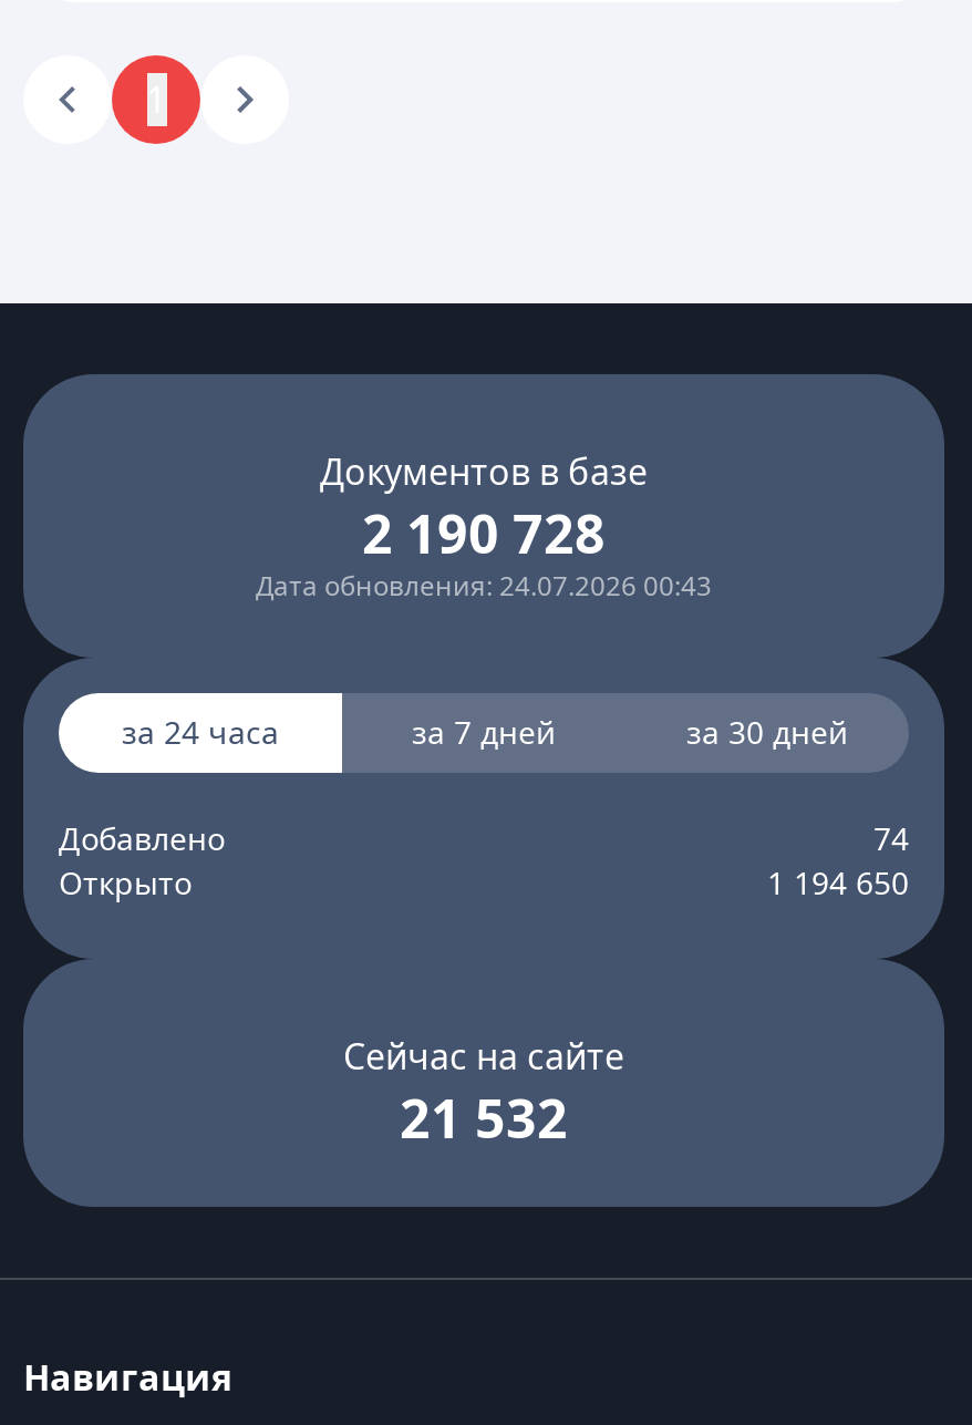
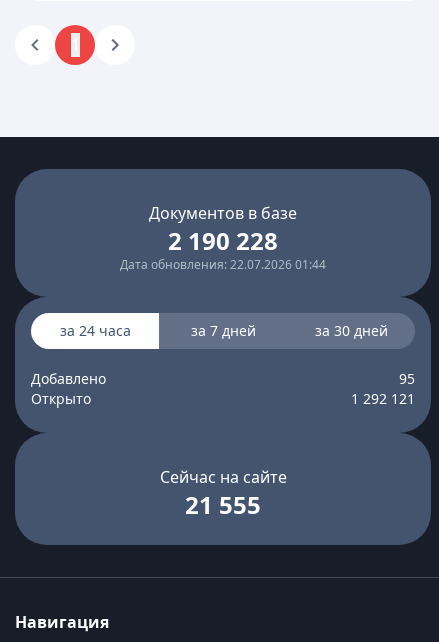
[362,496,606,569] 2 190 728 -> [168,224,278,257] 2 190 228
[256,567,712,605] Дата обновления: 24.07.2026 00:43 -> [120,256,326,273] Дата обновления: 22.07.2026 01:44
[873,817,909,859] 74 -> [399,369,415,388] 95
[767,861,909,903] 1 194 650 -> [351,389,415,408] 1 292 121
[400,1081,568,1154] 21 532 -> [185,488,261,521] 21 555

